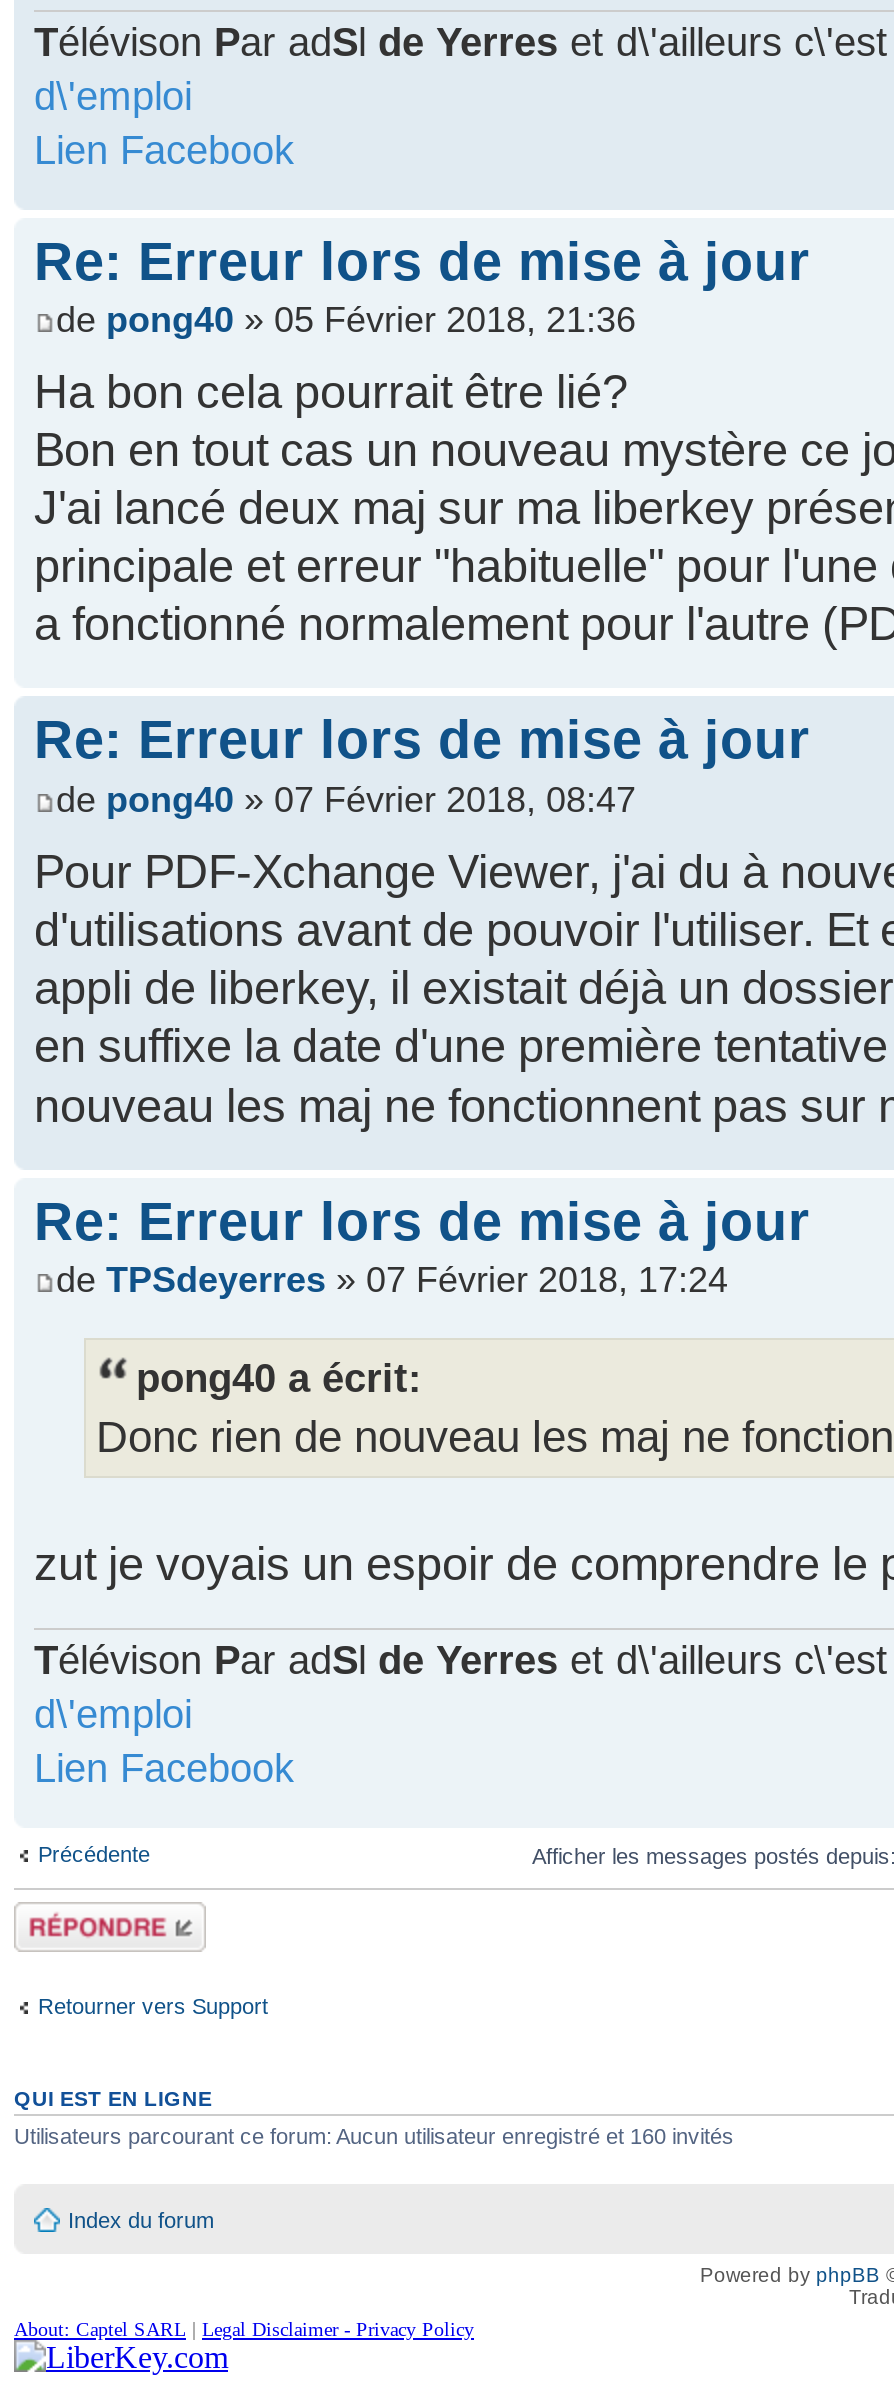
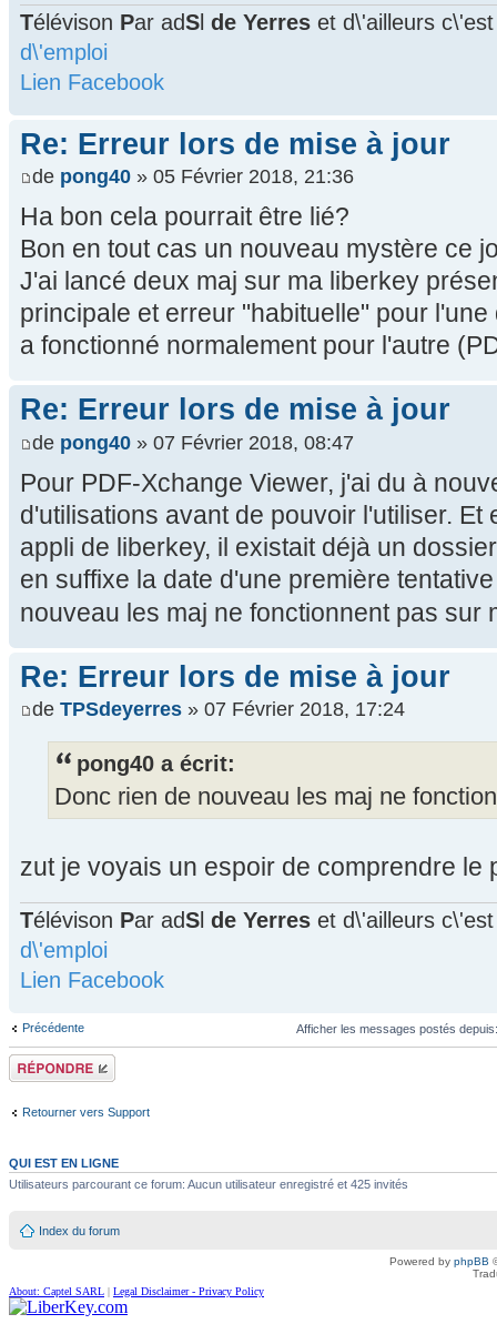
[14,2125,734,2149] Utilisateurs parcourant ce forum: Aucun utilisateur enregistré et 160 invités -> [9,1178,408,1191] Utilisateurs parcourant ce forum: Aucun utilisateur enregistré et 425 invités

